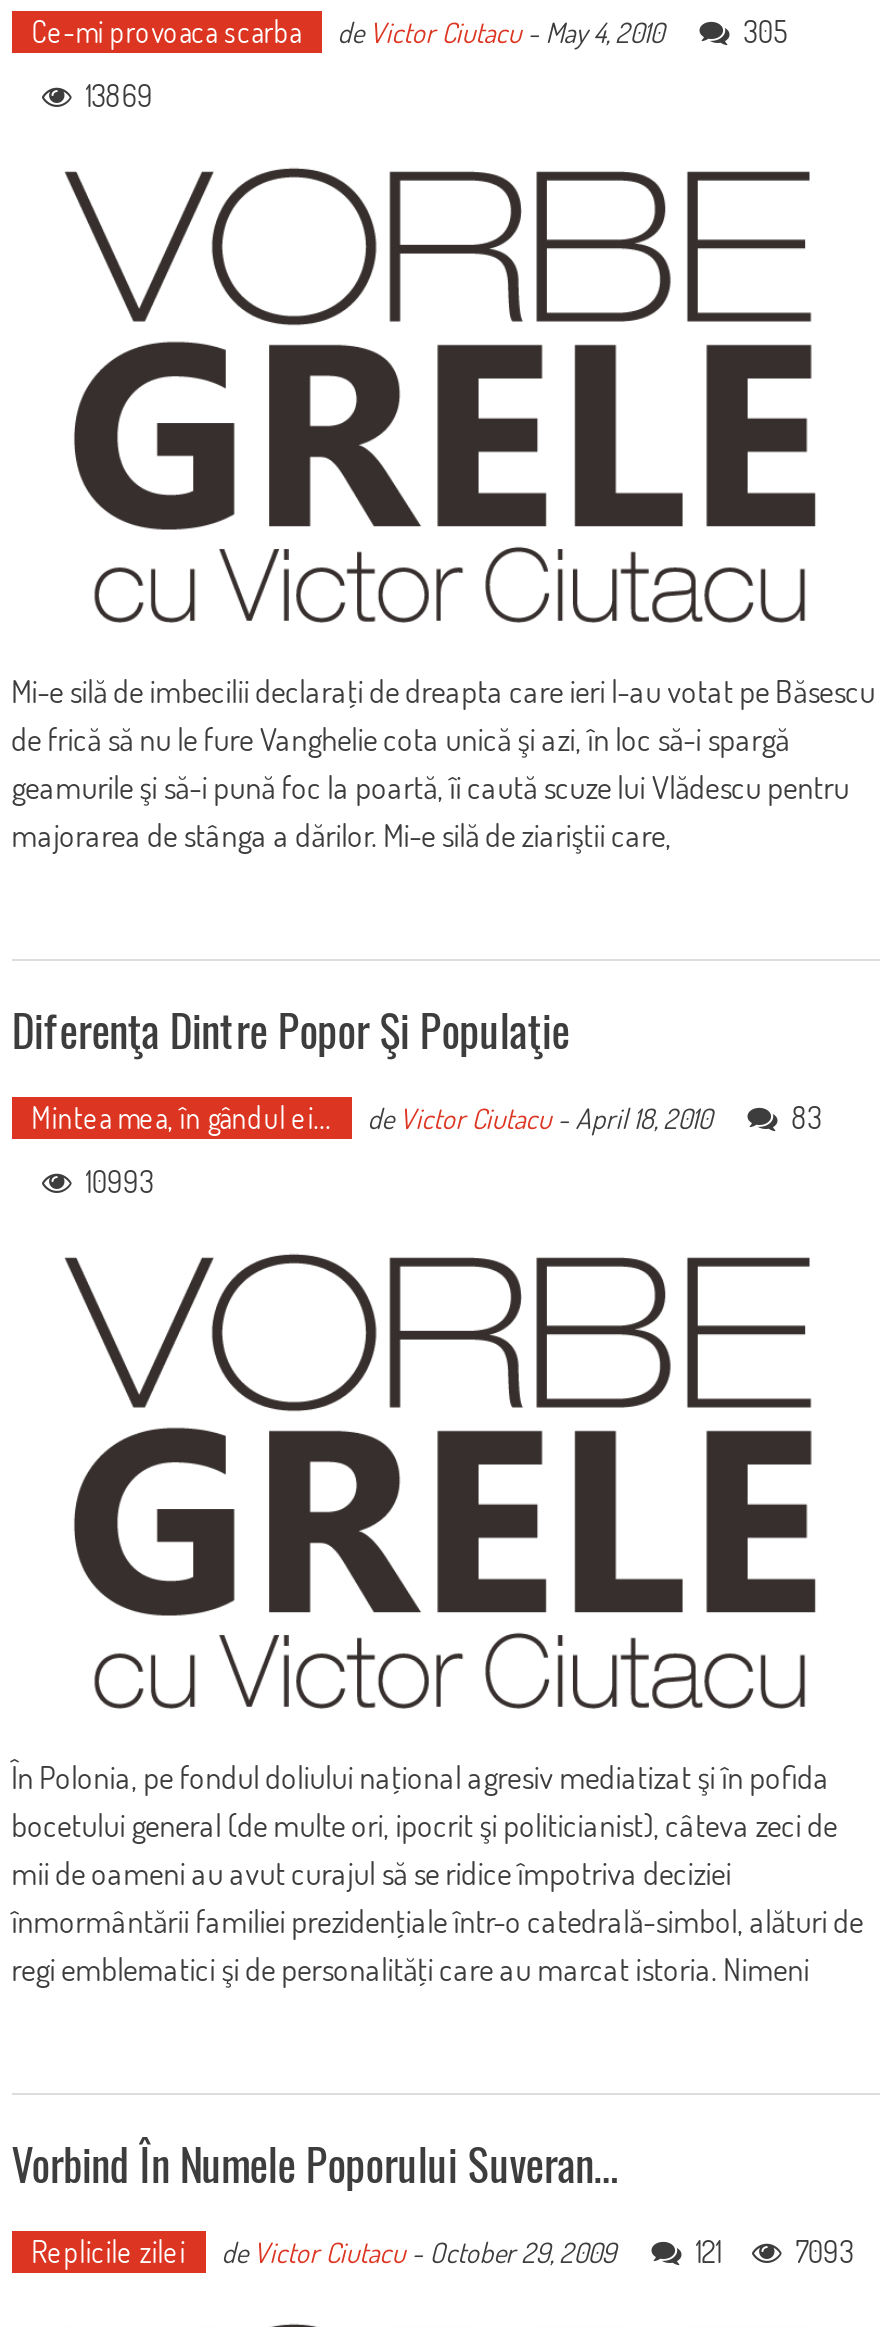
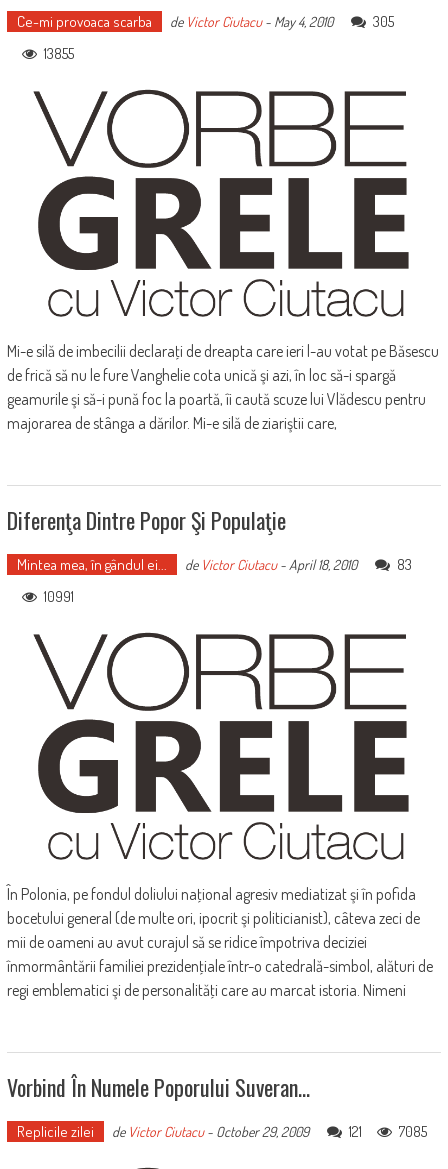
[85,76,153,114] 13869 -> [44,43,74,62] 13855
[85,1162,153,1200] 10993 -> [44,586,74,605] 10991
[695,2232,853,2270] 121 7093 -> [349,1121,427,1140] 121 7085

